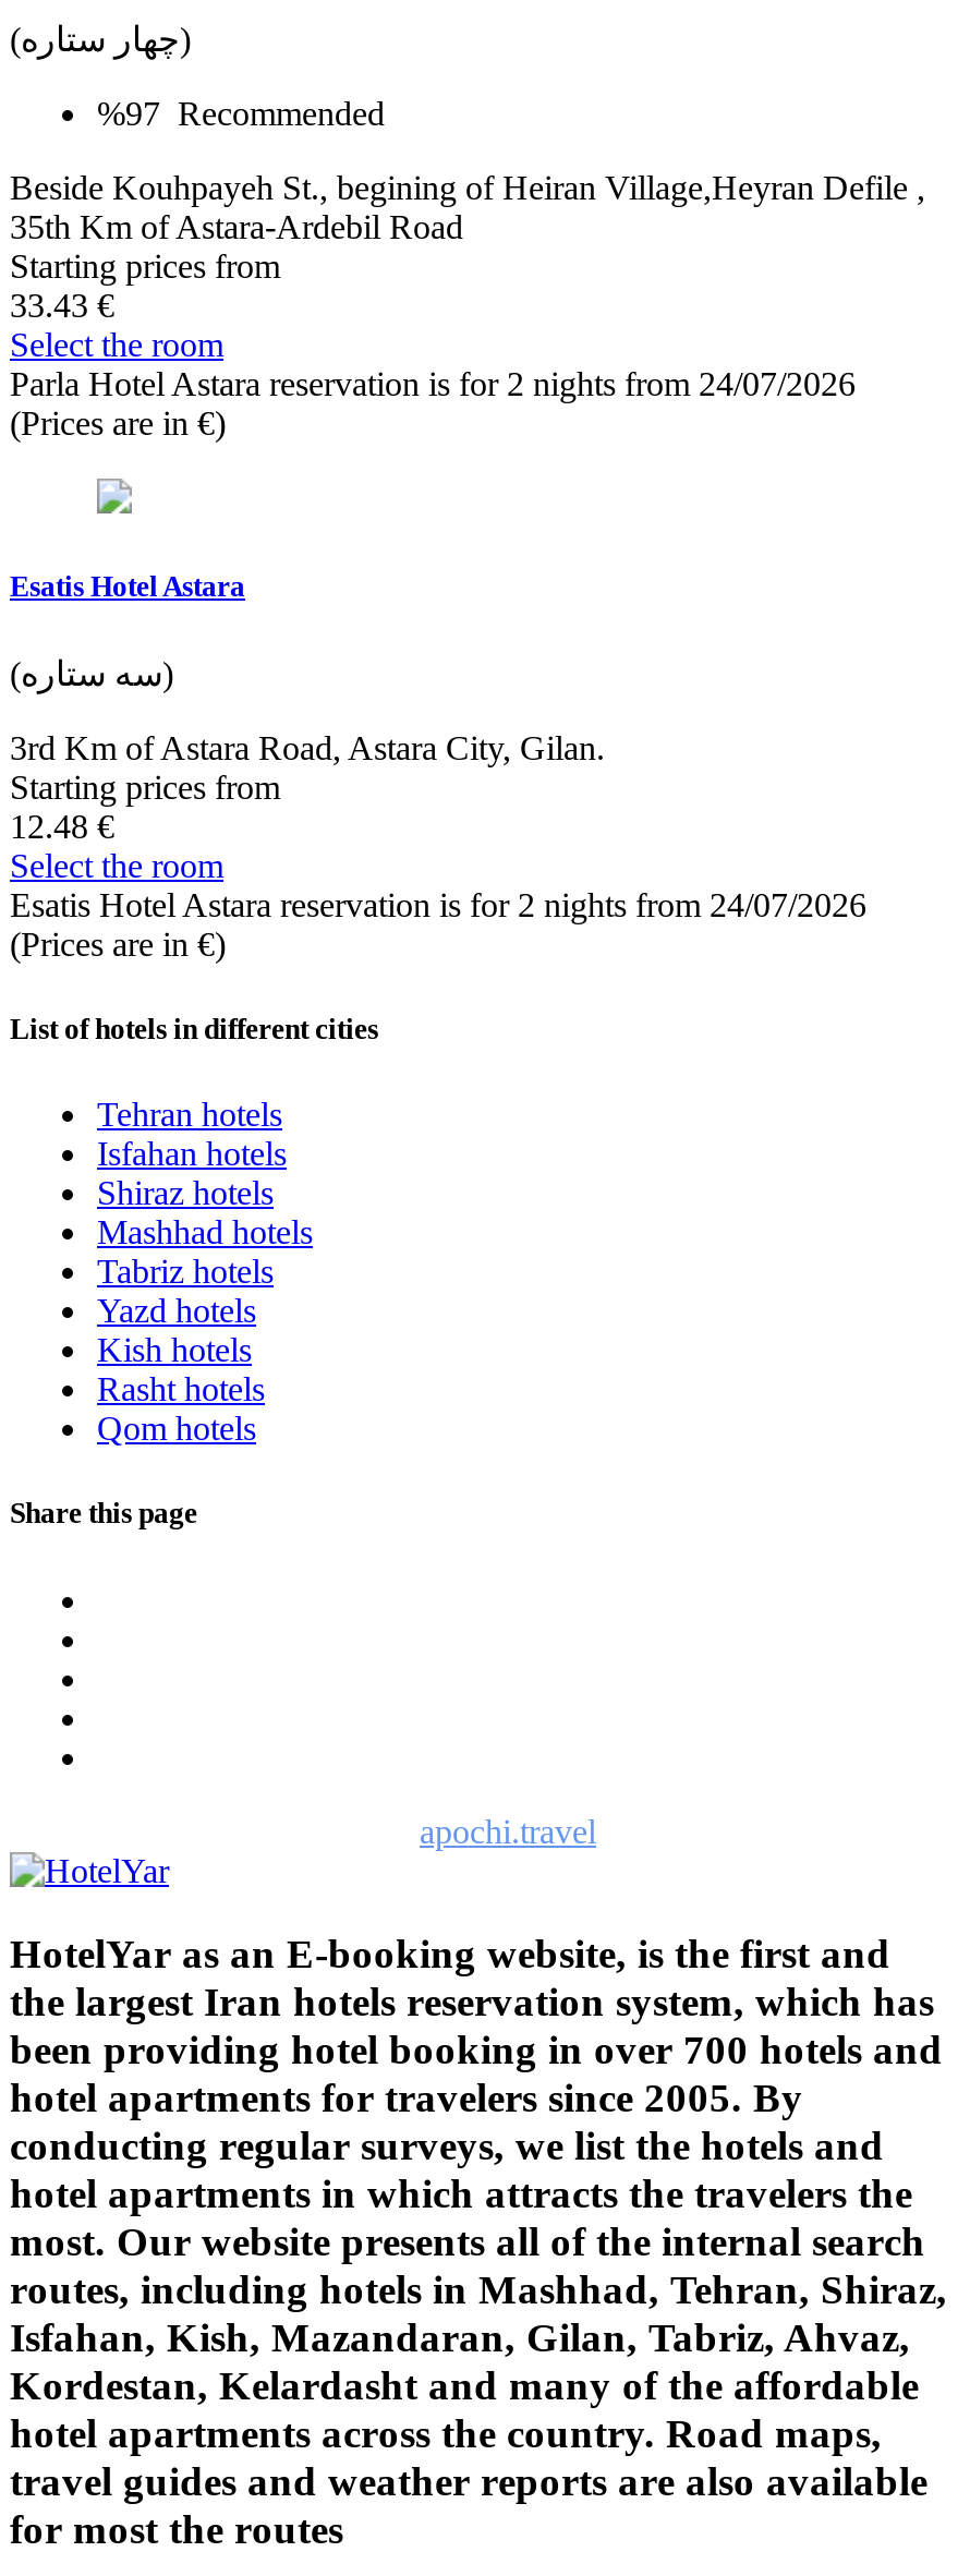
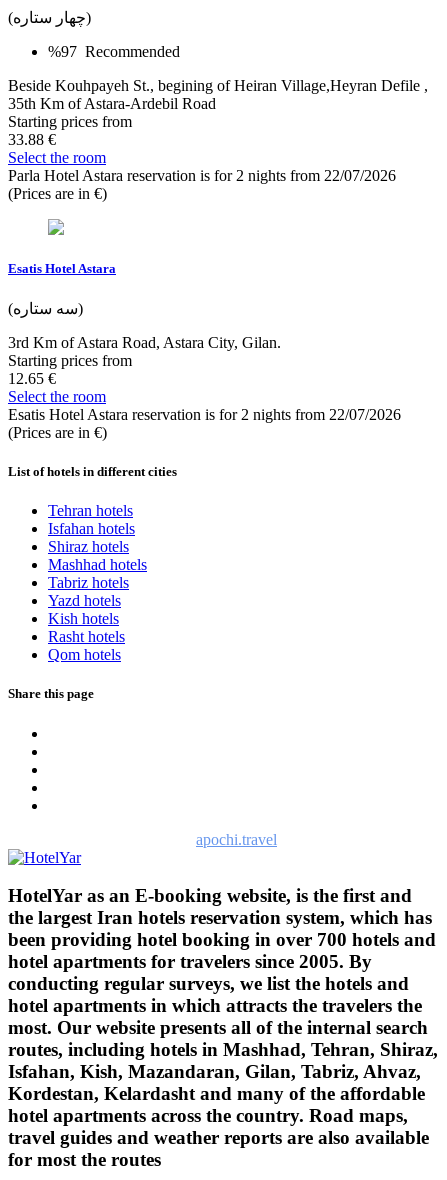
[10,286,114,323] 33.43 € -> [8,130,56,147] 33.88 €
[10,364,856,401] Parla Hotel Astara reservation is for 2 nights from 24/07/2026 -> [8,166,396,183] Parla Hotel Astara reservation is for 2 nights from 22/07/2026
[10,808,114,845] 12.48 € -> [8,370,56,387] 12.65 €
[10,886,866,923] Esatis Hotel Astara reservation is for 2 nights from 24/07/2026 -> [8,406,401,423] Esatis Hotel Astara reservation is for 2 nights from 22/07/2026

